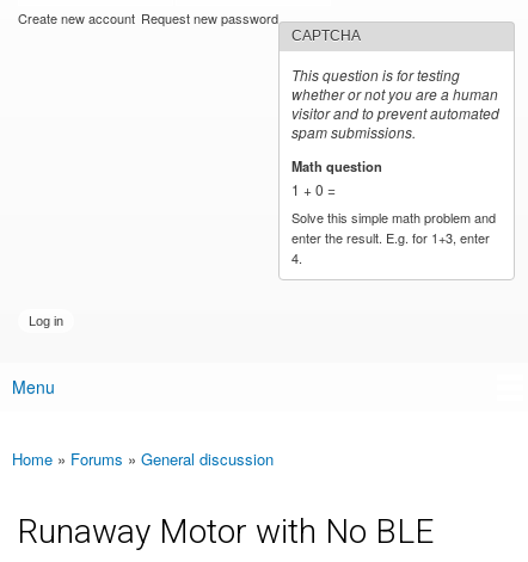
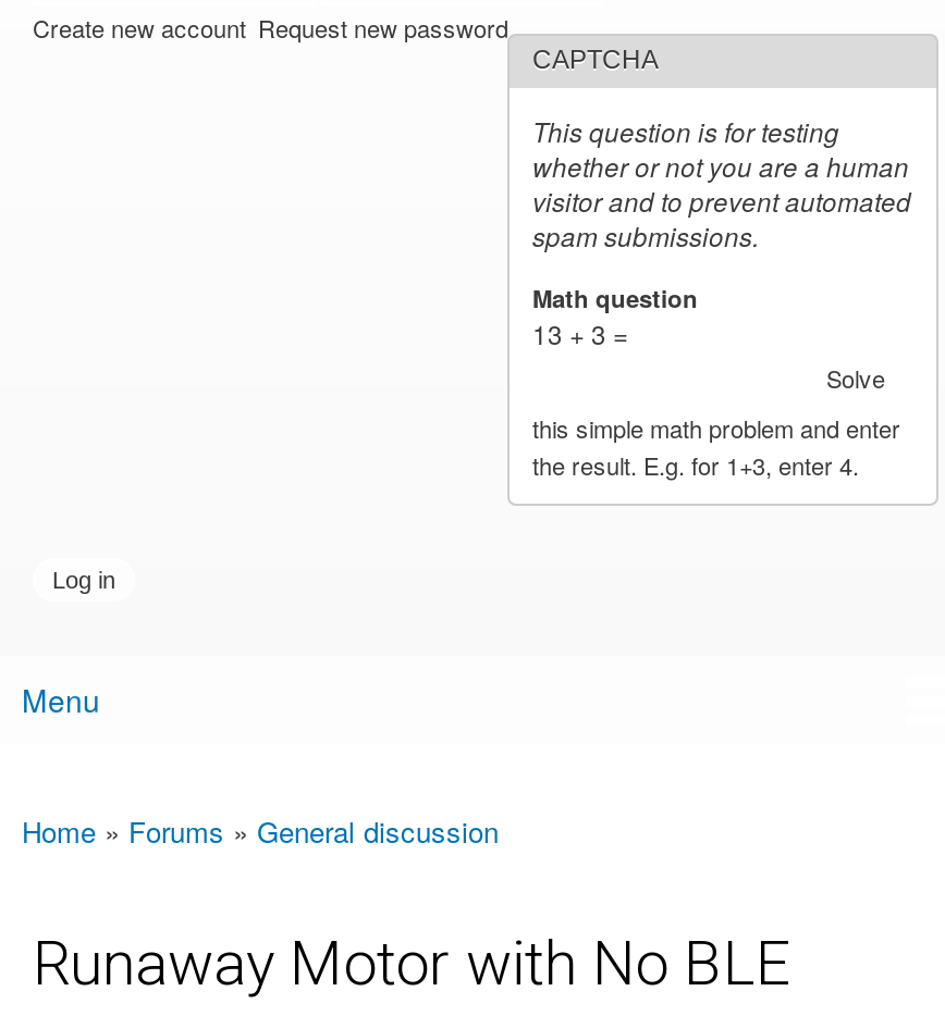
[292,179,496,267] 1 + 0 = | Solve this simple math problem and | enter the result. E.g. for 1+3, enter | 4. -> [532,314,900,482] 13 + 3 = | Solve | this simple math problem and enter | the result. E.g. for 1+3, enter 4.

